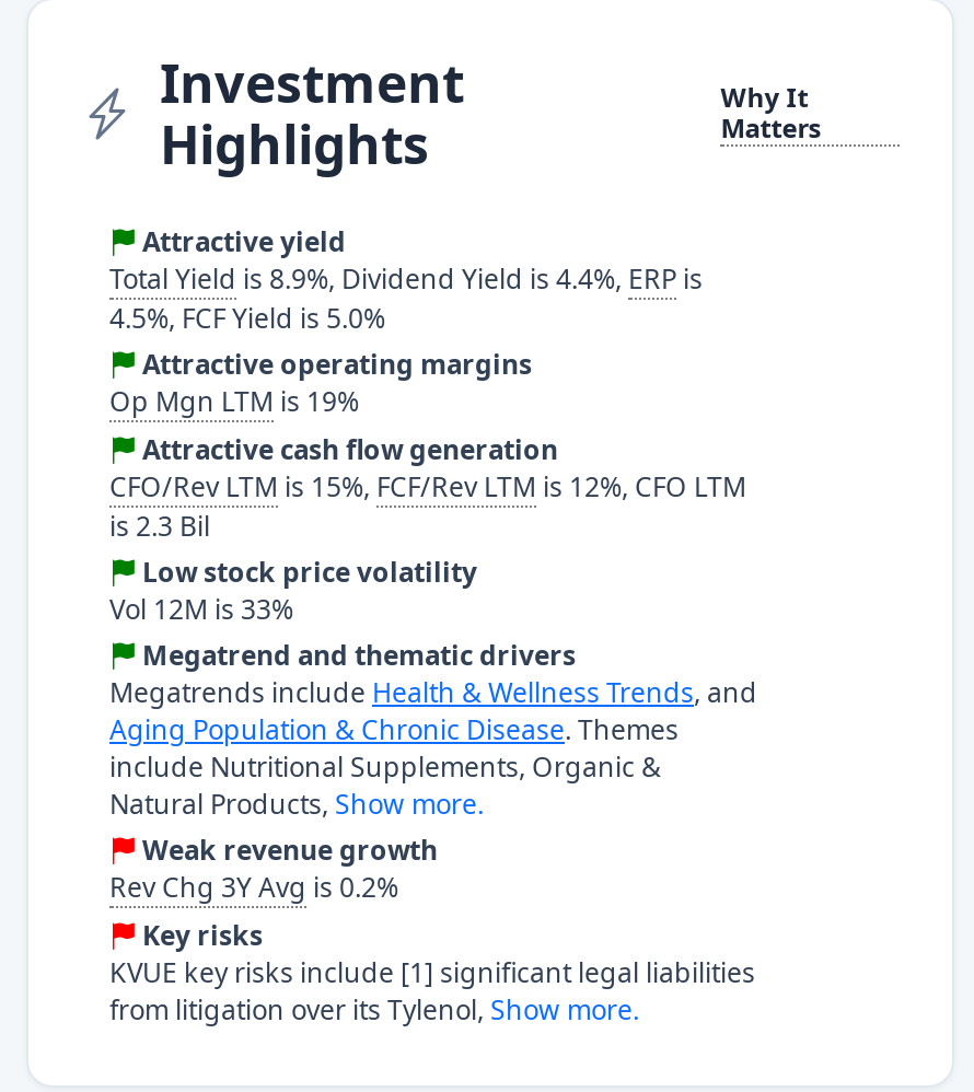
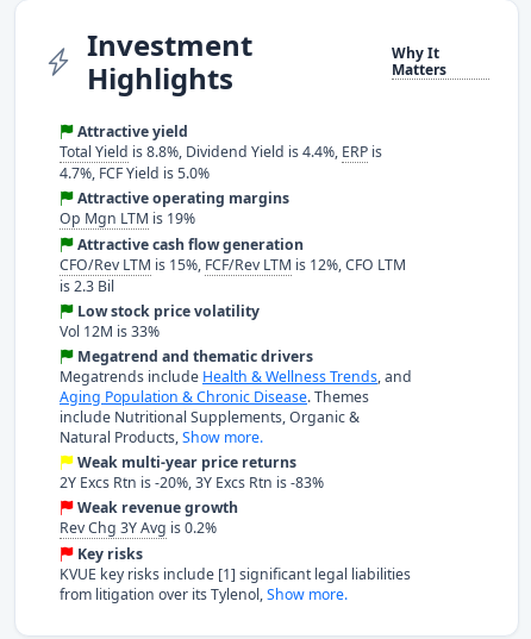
[109,260,703,298] Total Yield is 8.9%, Dividend Yield is 4.4%, ERP is -> [60,142,382,162] Total Yield is 8.8%, Dividend Yield is 4.4%, ERP is
[109,300,385,337] 4.5%, FCF Yield is 5.0% -> [60,163,210,183] 4.7%, FCF Yield is 5.0%
none -> [60,452,324,493] Weak multi-year price returns | 2Y Excs Rtn is -20%, 3Y Excs Rtn is -83%

